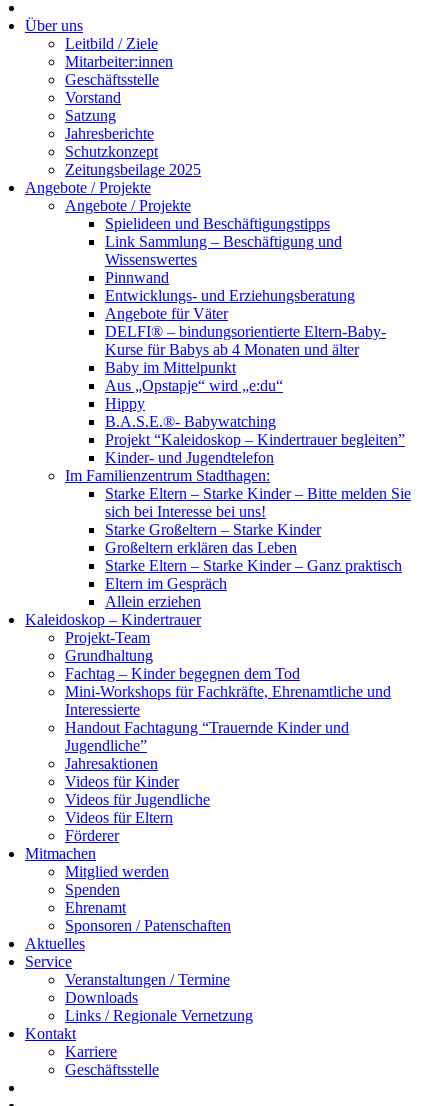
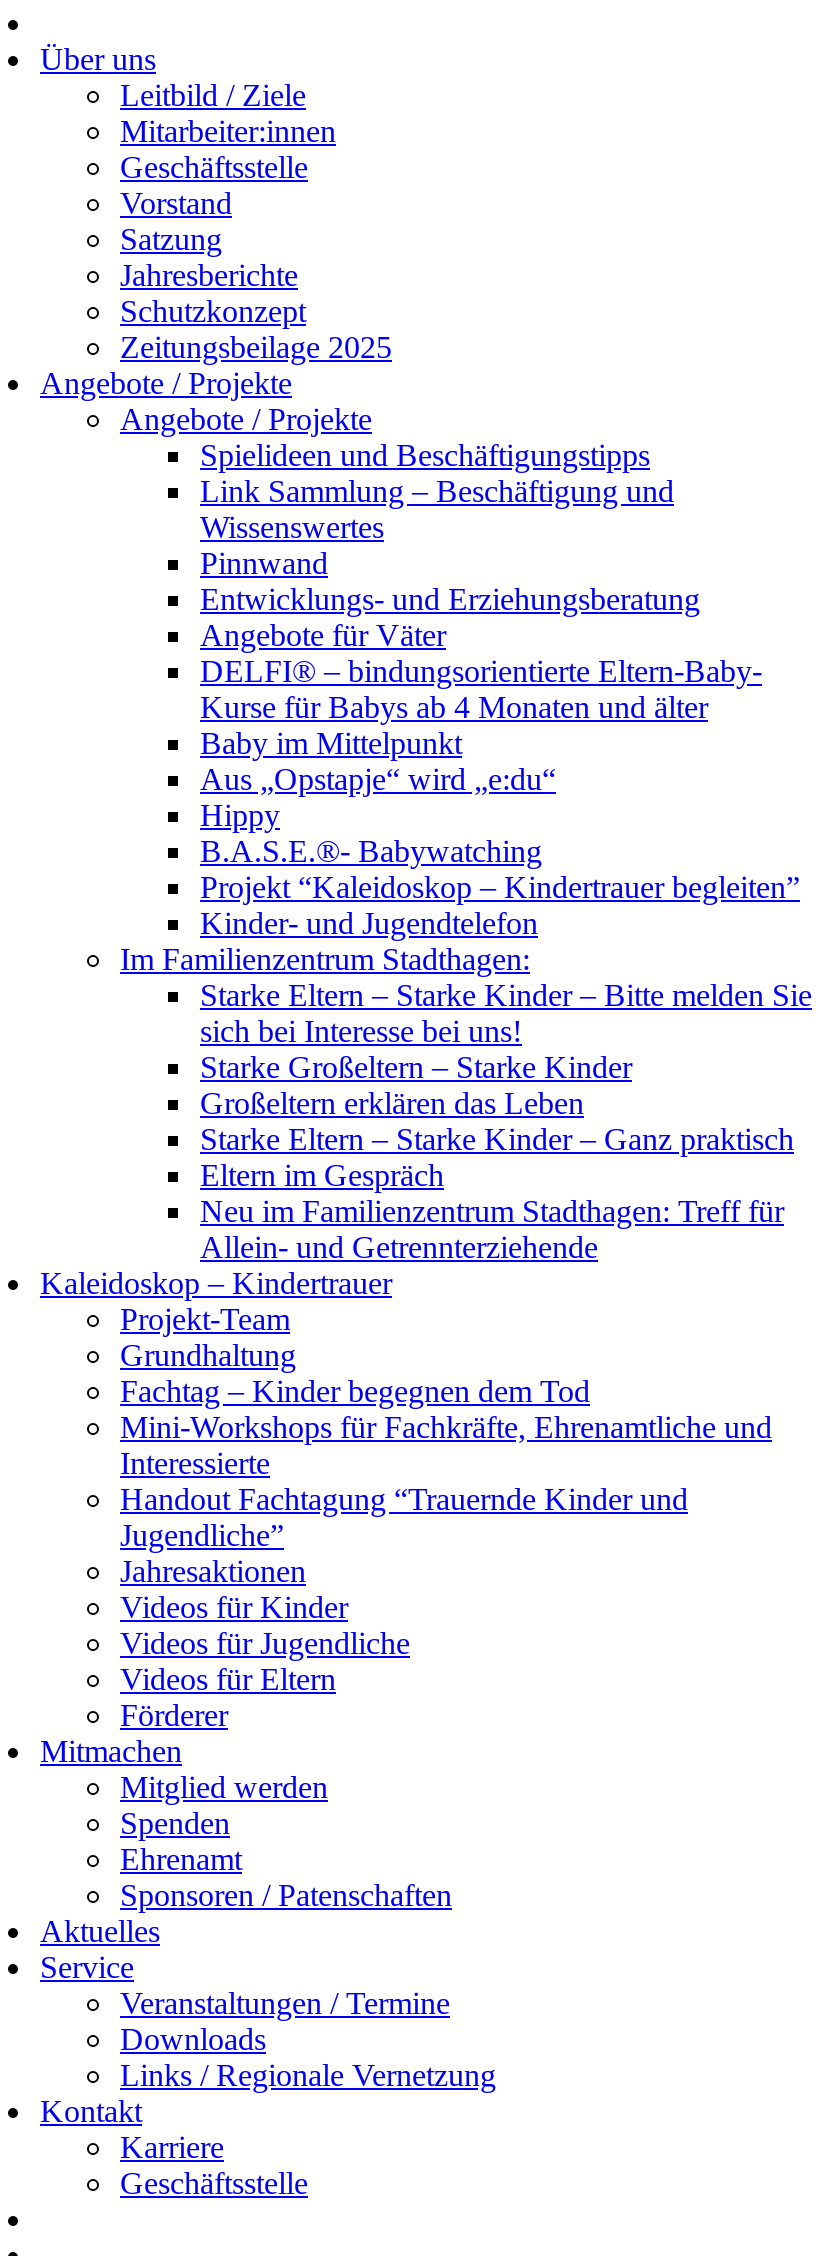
[105,593,201,610] Allein erziehen -> [200,1194,784,1264] Neu im Familienzentrum Stadthagen: Treff für | Allein- und Getrennterziehende

